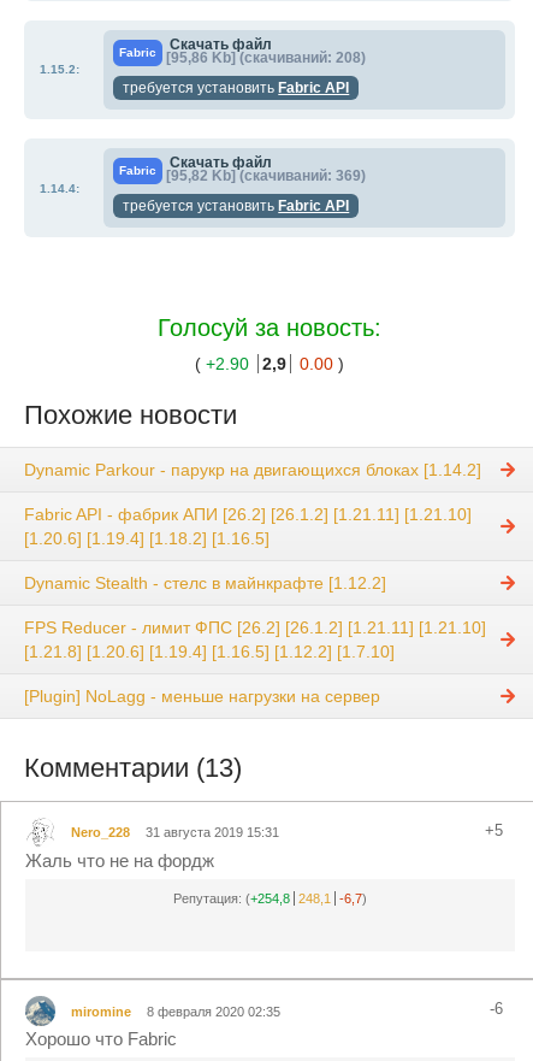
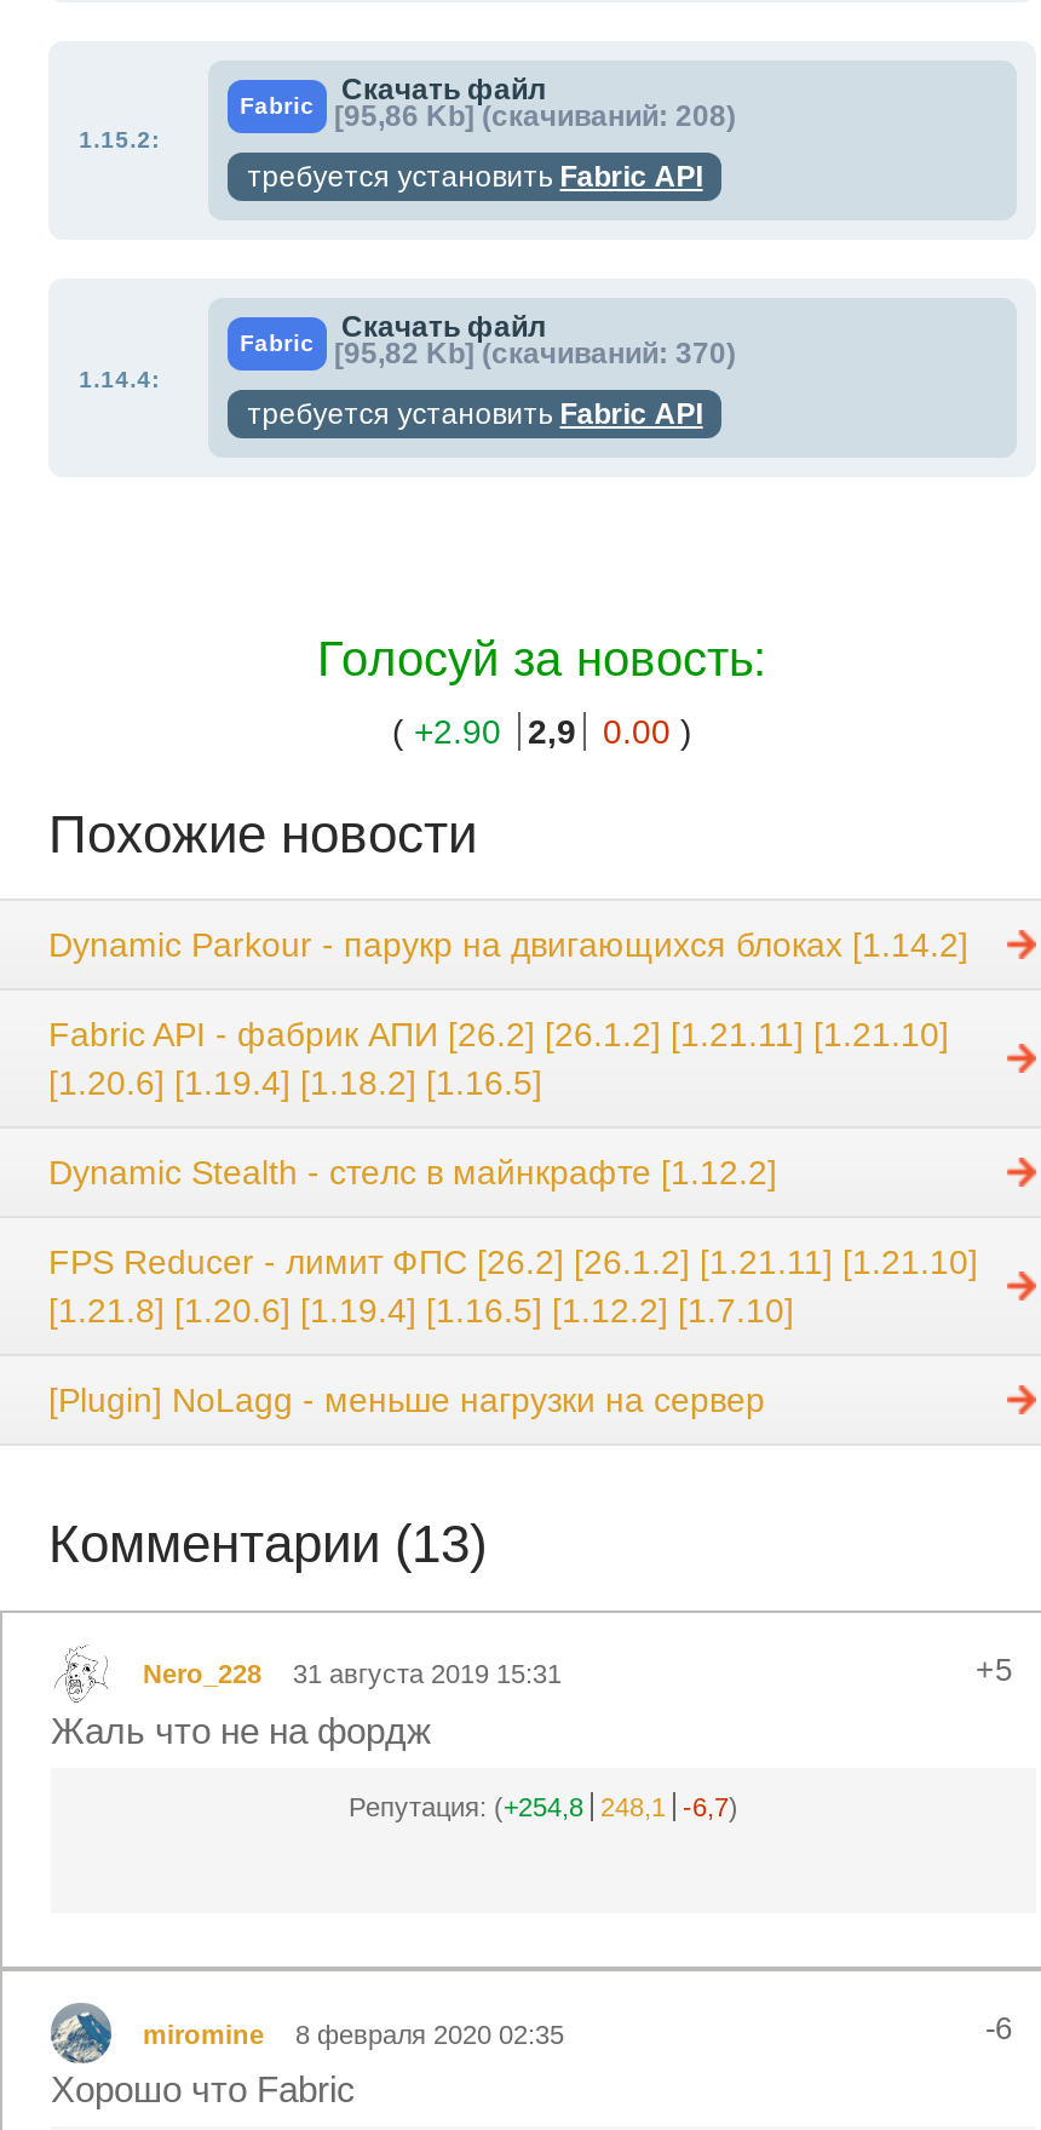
[166,168,366,184] [95,82 Kb] (cкачиваний: 369) -> [334,337,736,371] [95,82 Kb] (cкачиваний: 370)

